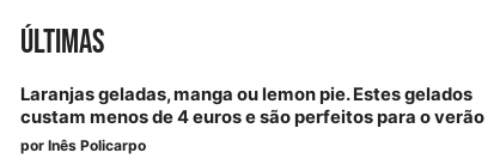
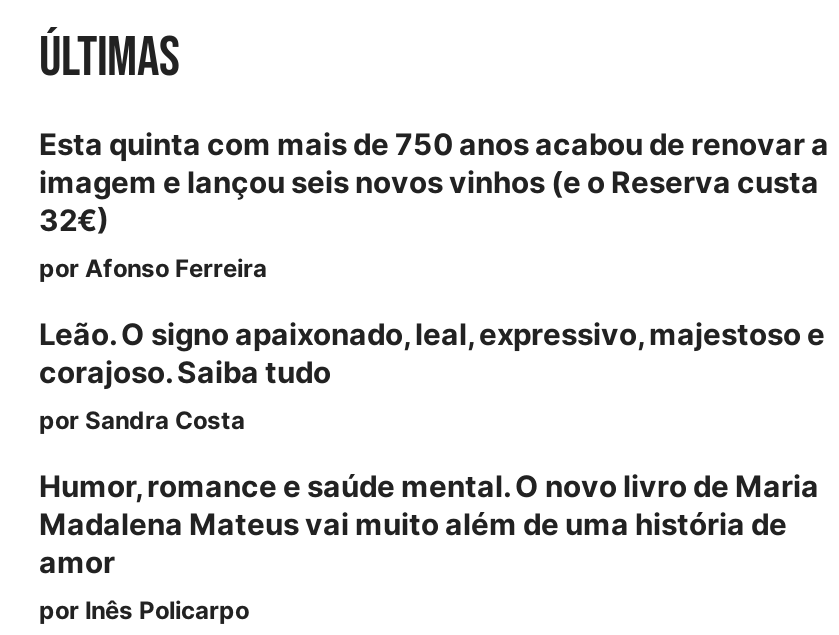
[20,83,484,127] Laranjas geladas, manga ou lemon pie. Estes gelados | custam menos de 4 euros e são perfeitos para o verão -> [39,126,829,580] Esta quinta com mais de 750 anos acabou de renovar a | imagem e lançou seis novos vinhos (e o Reserva custa | 32€) | por Afonso Ferreira | Leão. O signo apaixonado, leal, expressivo, majestoso e | corajoso. Saiba tudo | por Sandra Costa | Humor, romance e saúde mental. O novo livro de Maria | Madalena Mateus vai muito além de uma história de | amor

